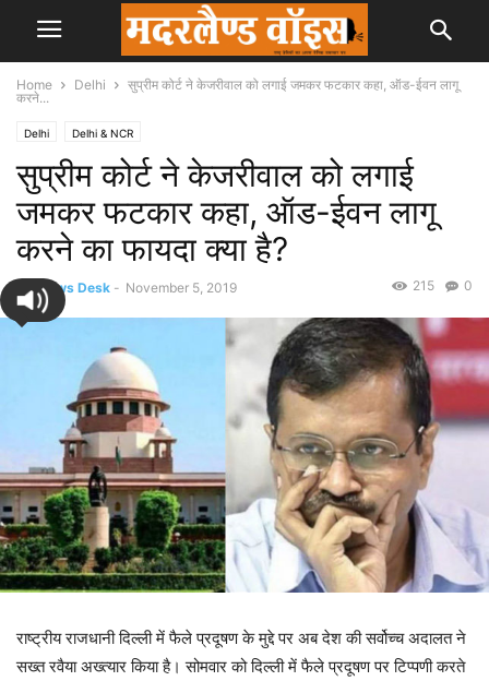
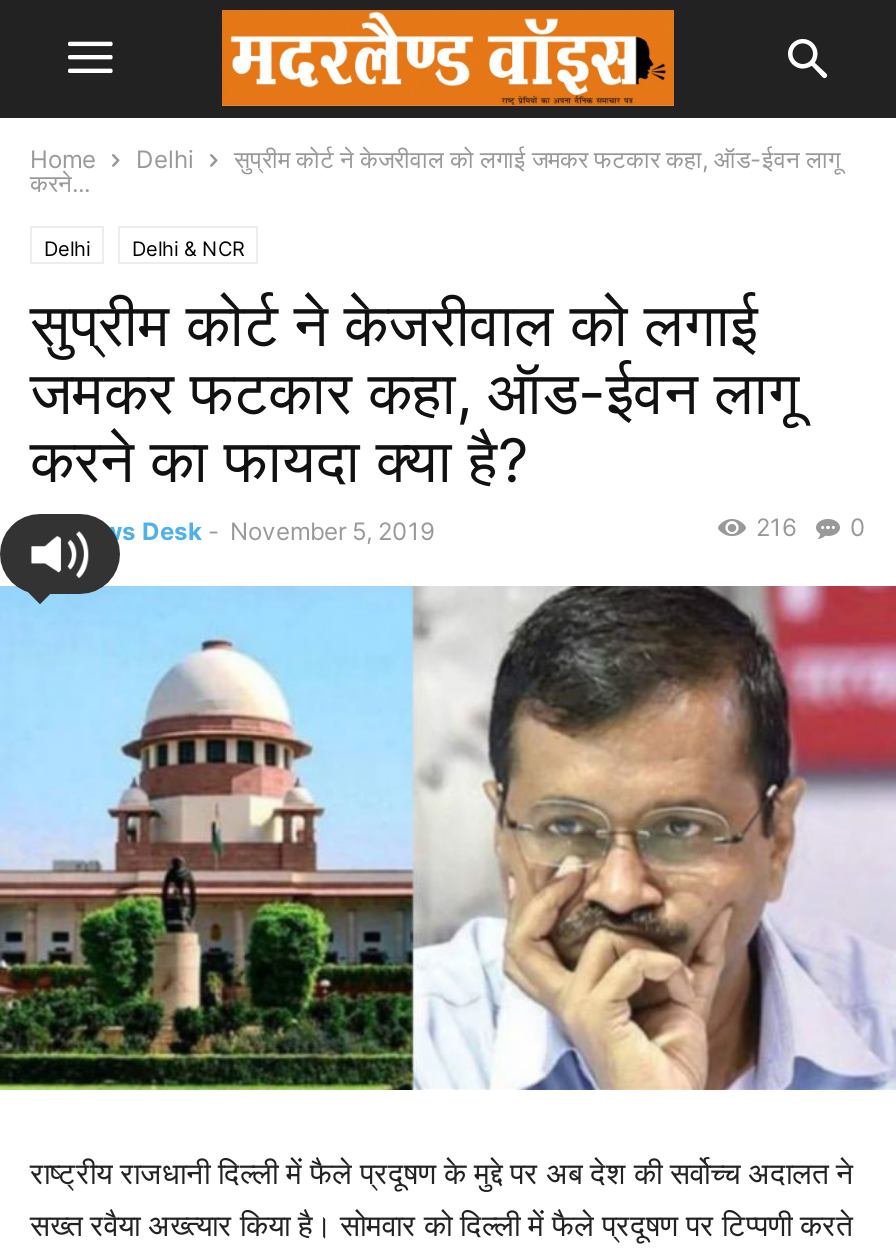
[413,277,473,294] 215 0 -> [756,512,866,542] 216 0

